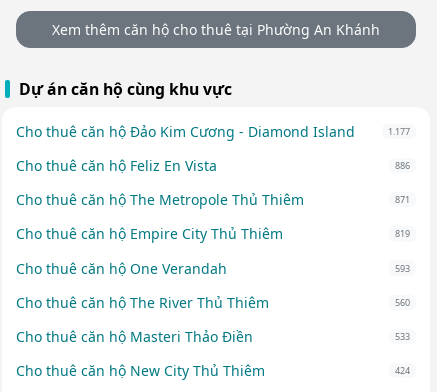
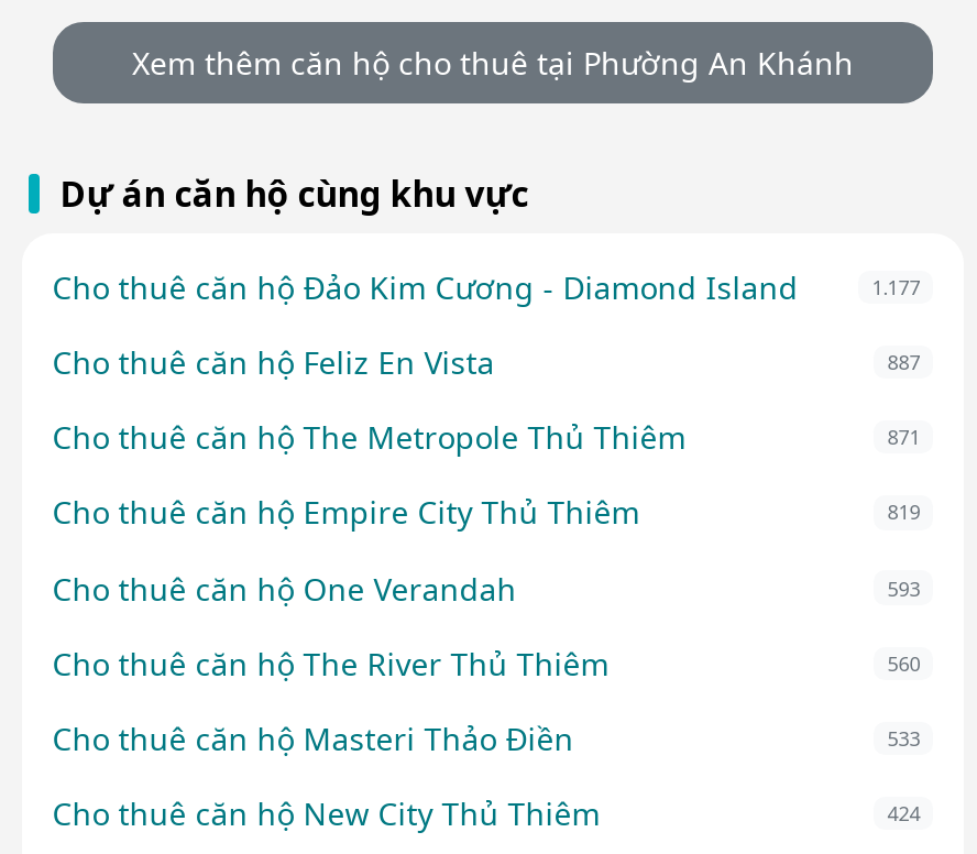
[395,159,410,172] 886 -> [887,348,920,377] 887

